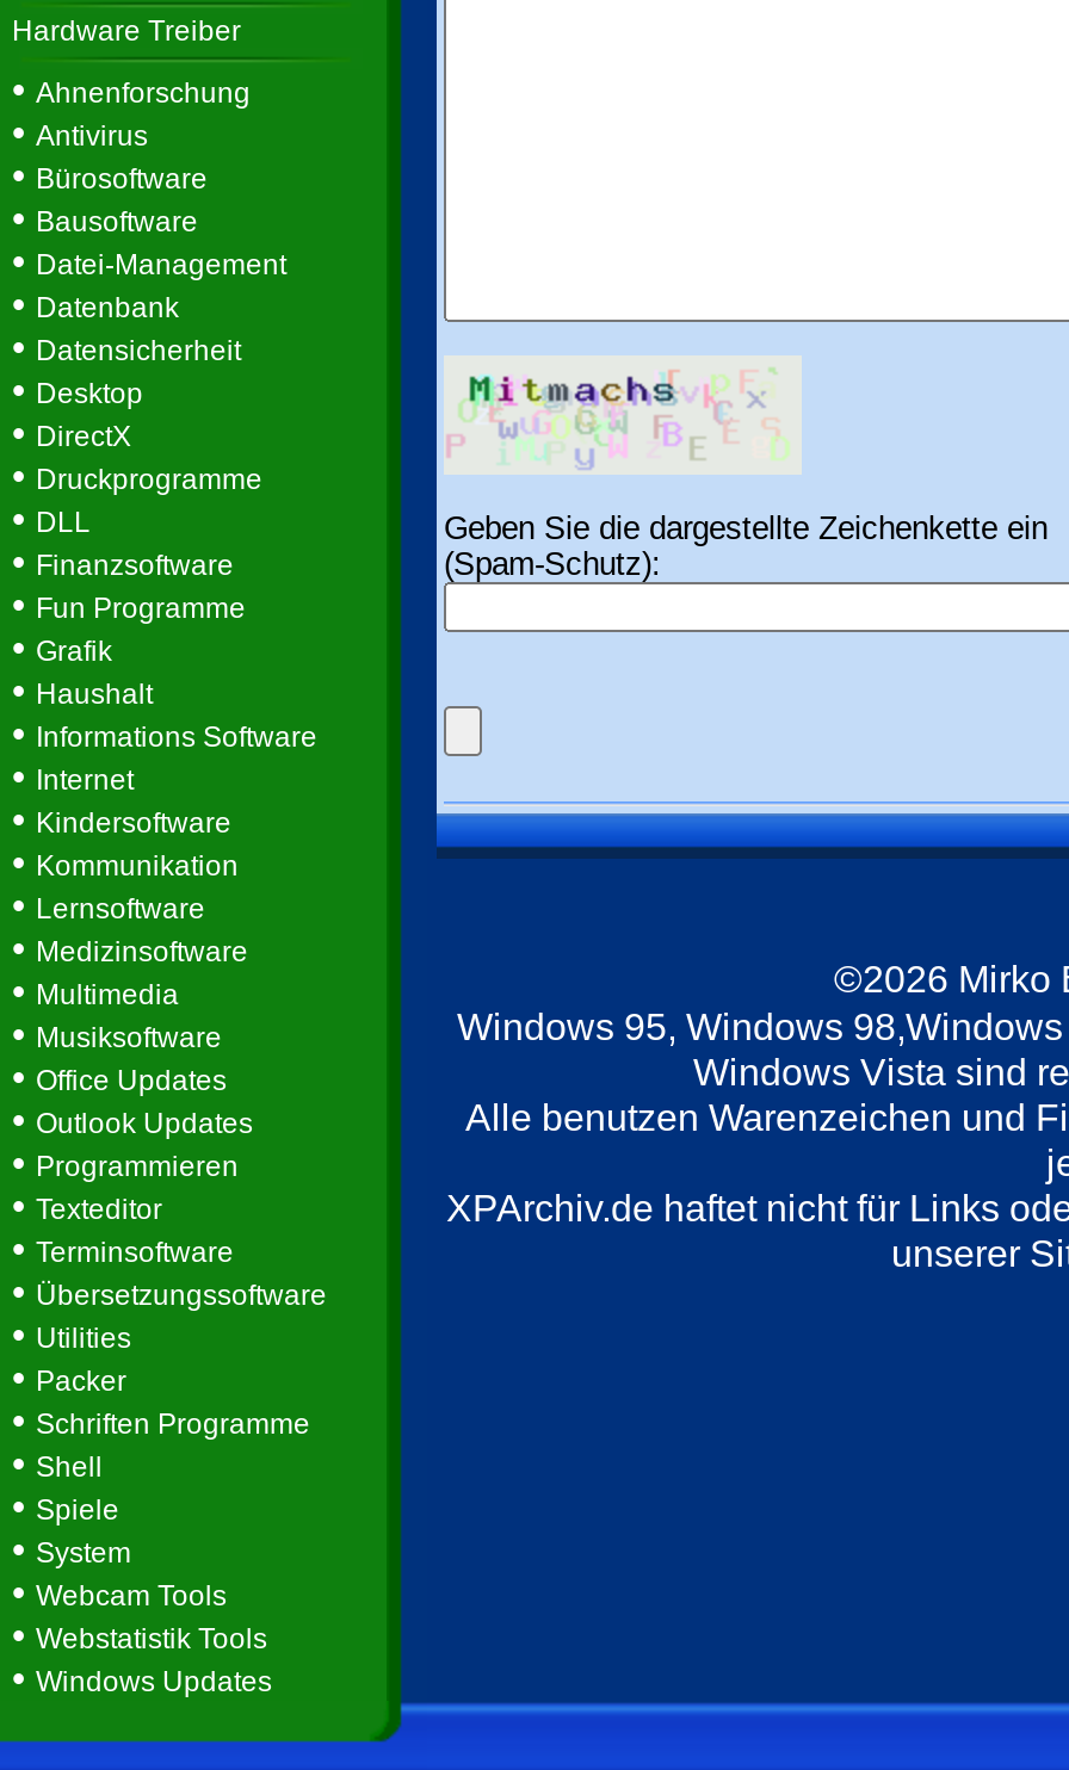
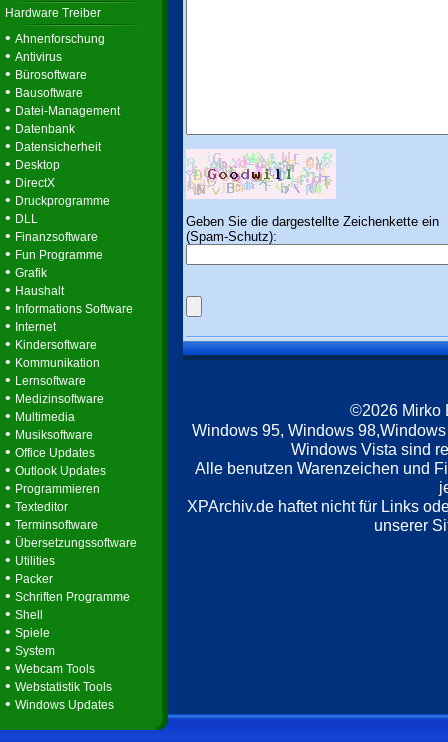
[465,370,790,470] [image] -> [188,154,331,198] [image]

